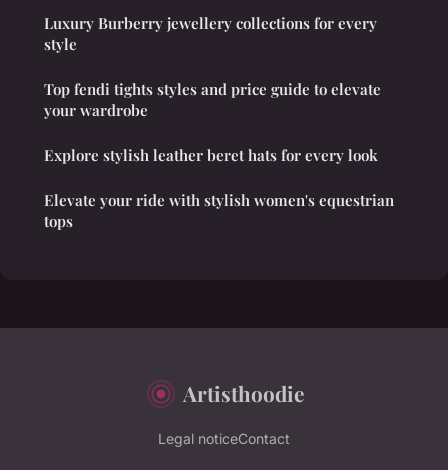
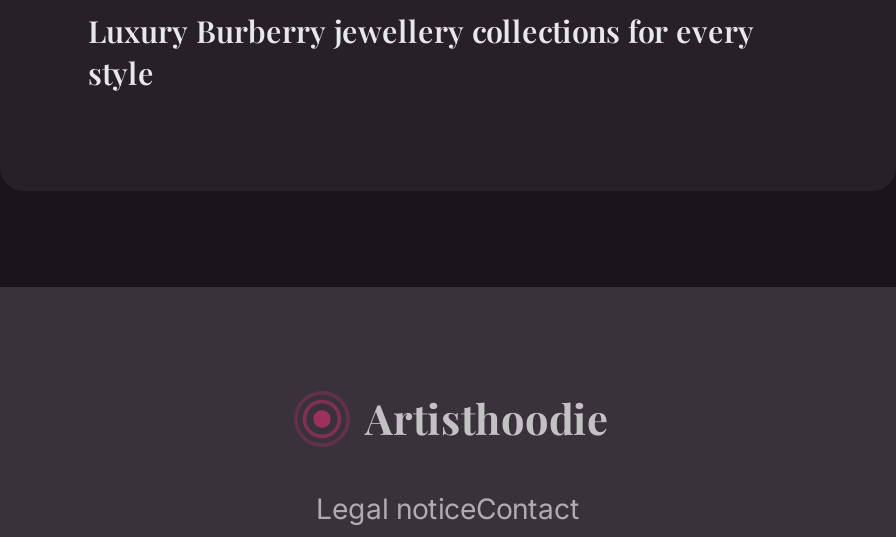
[44,79,394,231] Top fendi tights styles and price guide to elevate | your wardrobe | Explore stylish leather beret hats for every look | Elevate your ride with stylish women's equestrian | tops -> none

